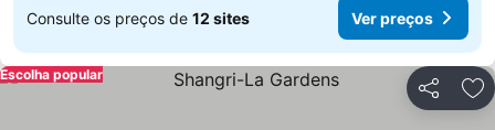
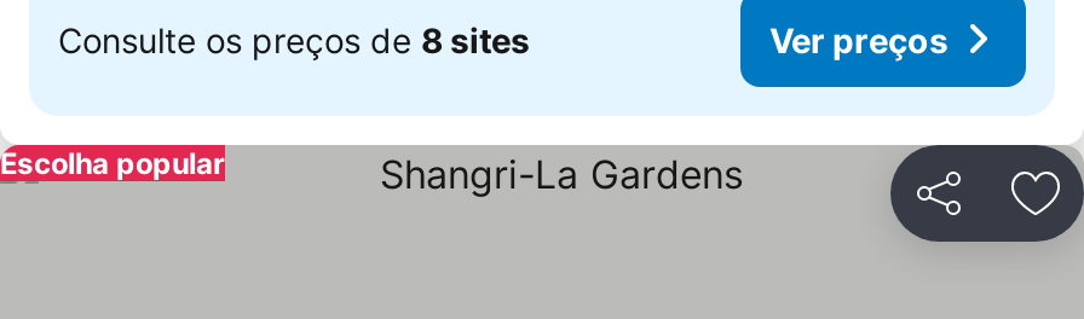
[27,8,250,27] Consulte os preços de 12 sites -> [58,18,530,59] Consulte os preços de 8 sites

